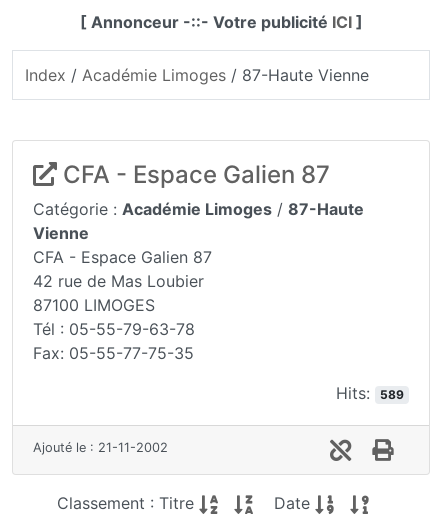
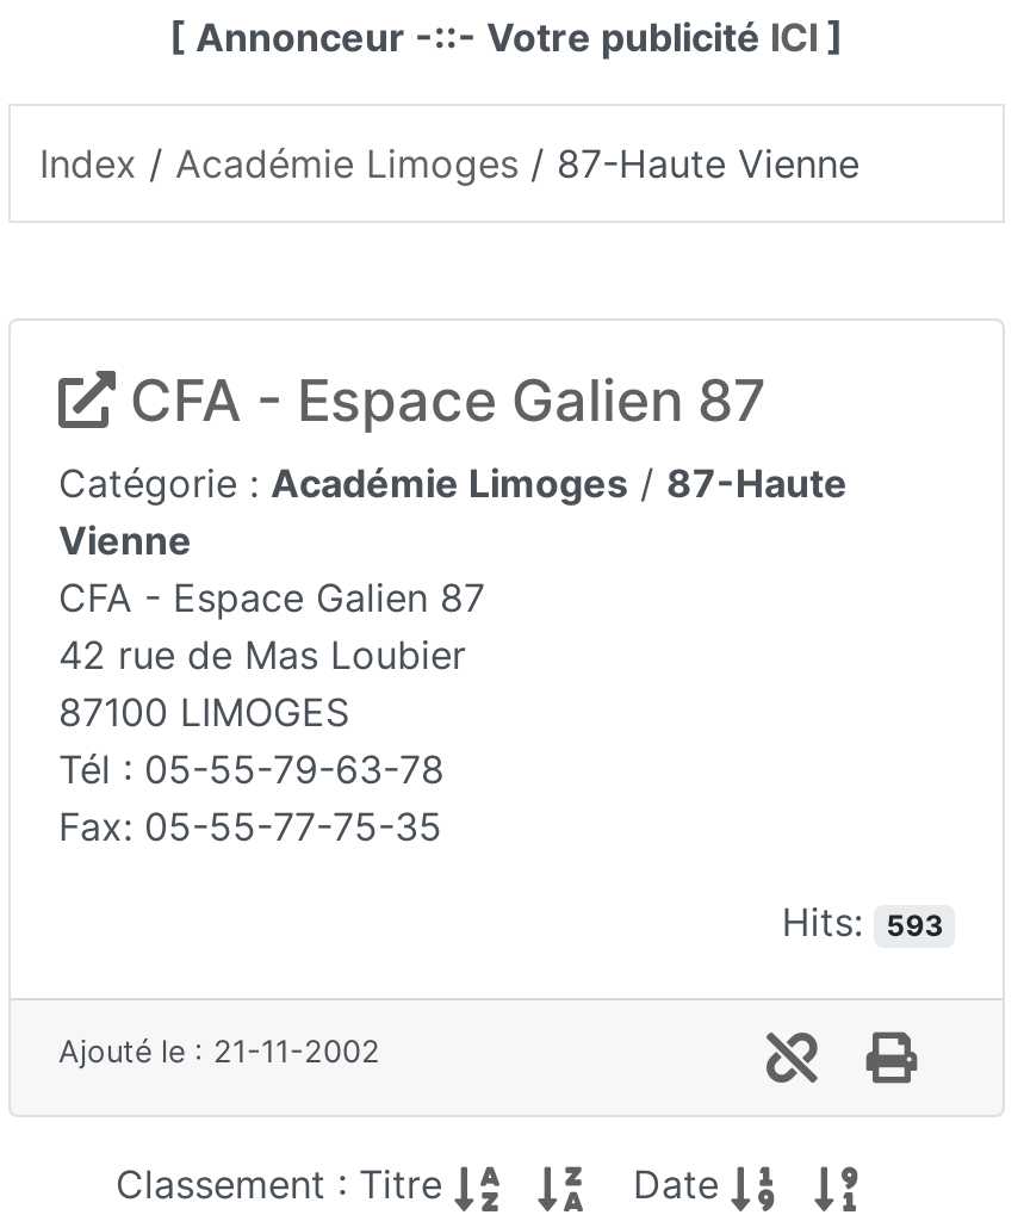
[336,383,404,403] Hits: 589 -> [782,899,943,946] Hits: 593

